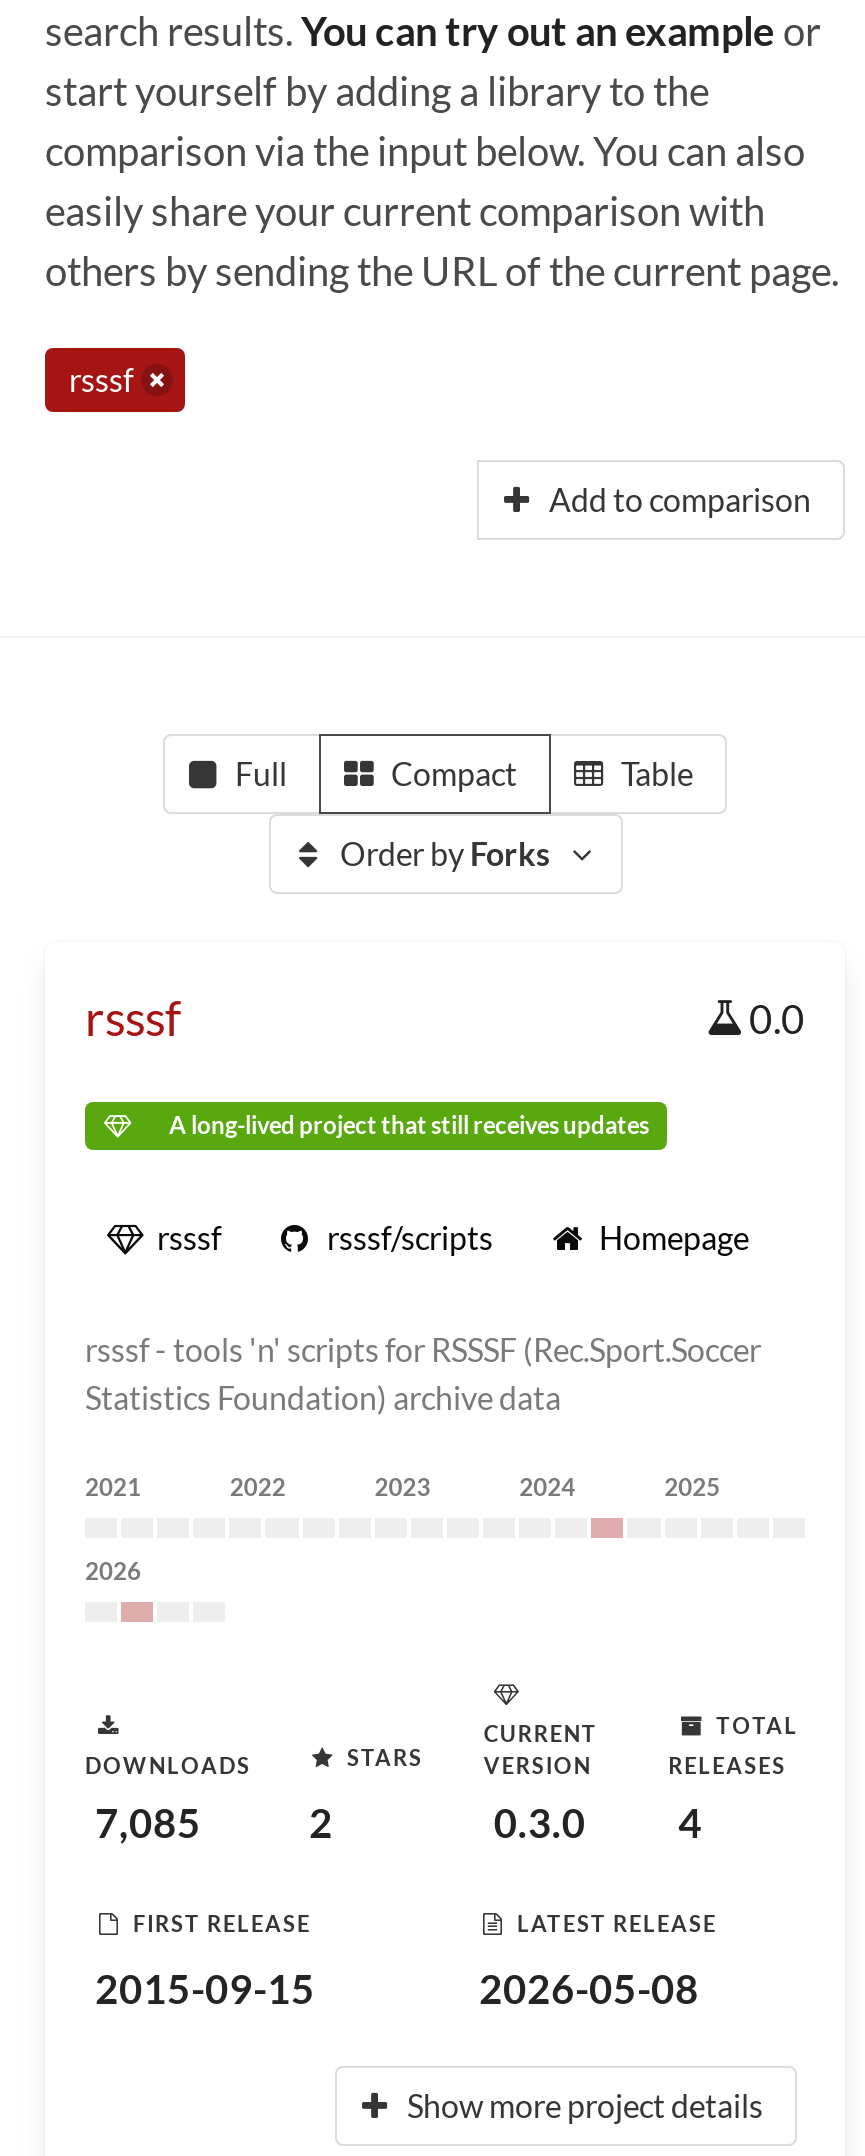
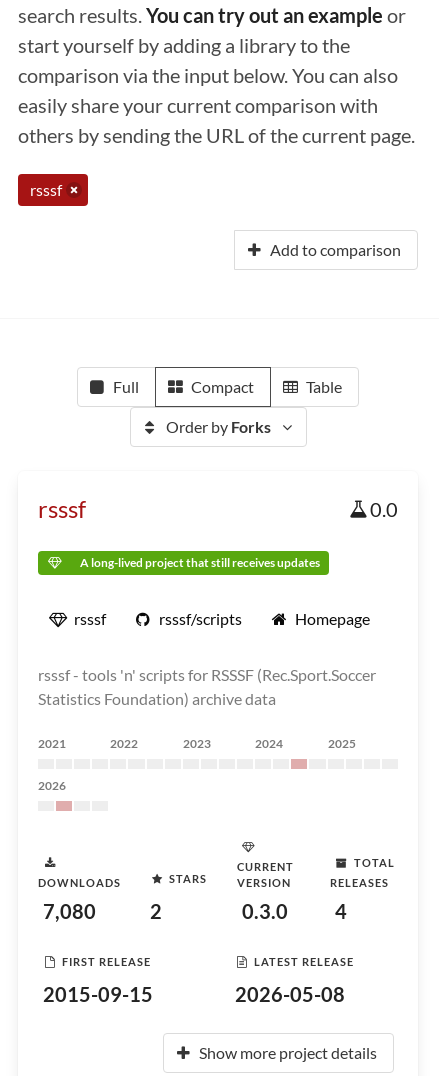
[95,1798,201,1846] 7,085 -> [43,899,96,923] 7,080

